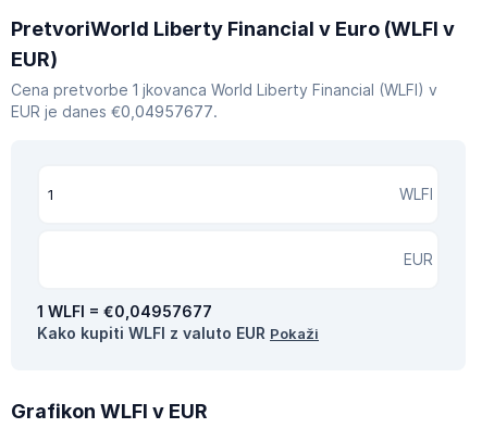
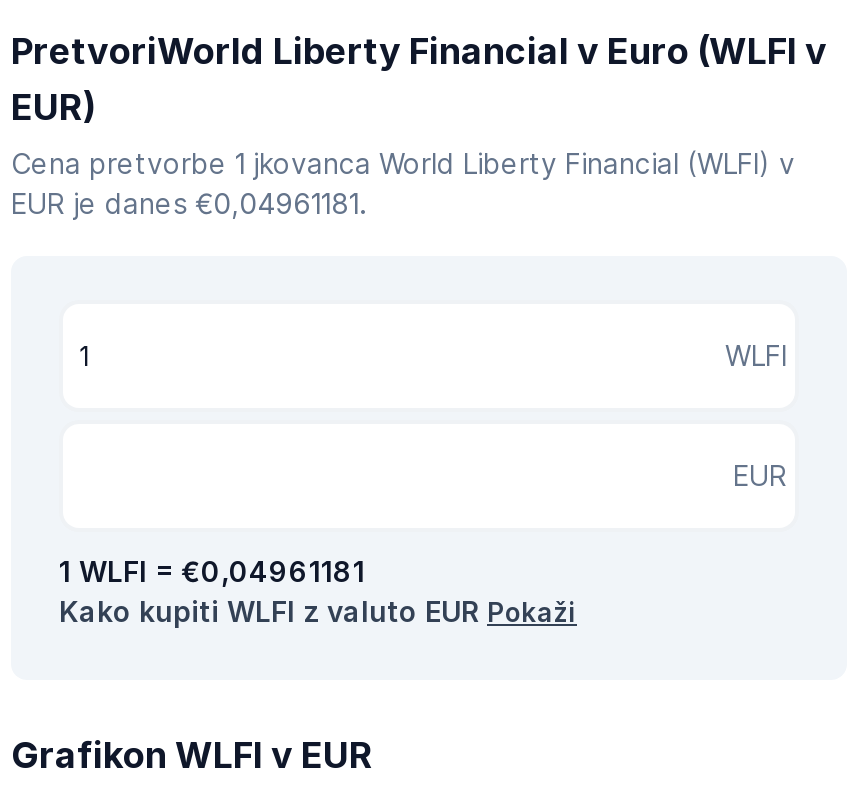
[11,102,218,121] EUR je danes €0,04957677. -> [11,186,367,220] EUR je danes €0,04961181.
[37,302,212,320] 1 WLFI = €0,04957677 -> [59,554,365,588] 1 WLFI = €0,04961181

